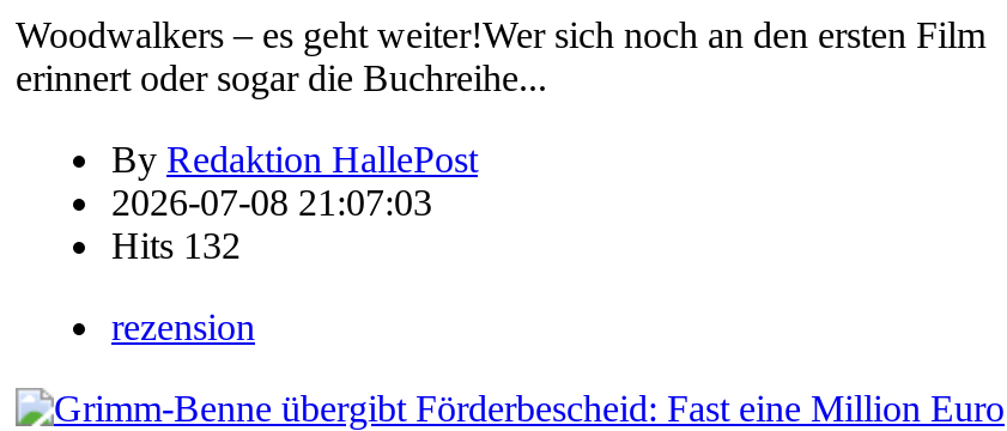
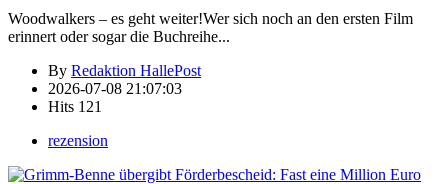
[111,225,241,266] Hits 132 -> [48,98,102,115] Hits 121

